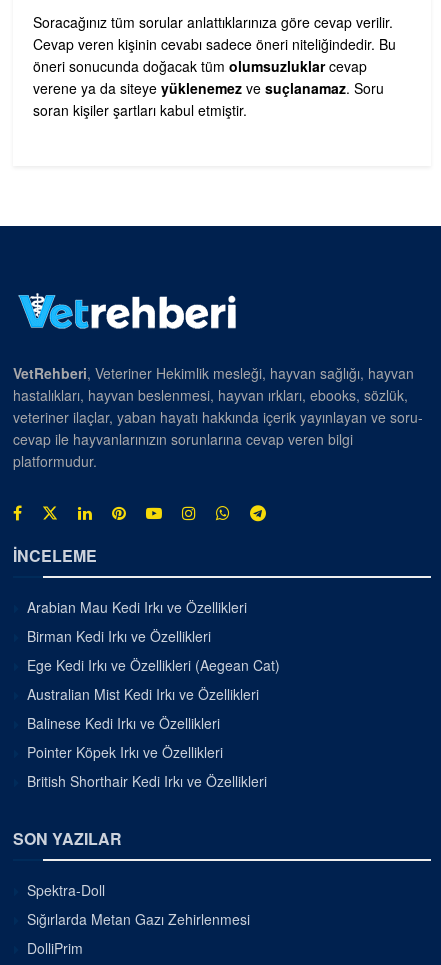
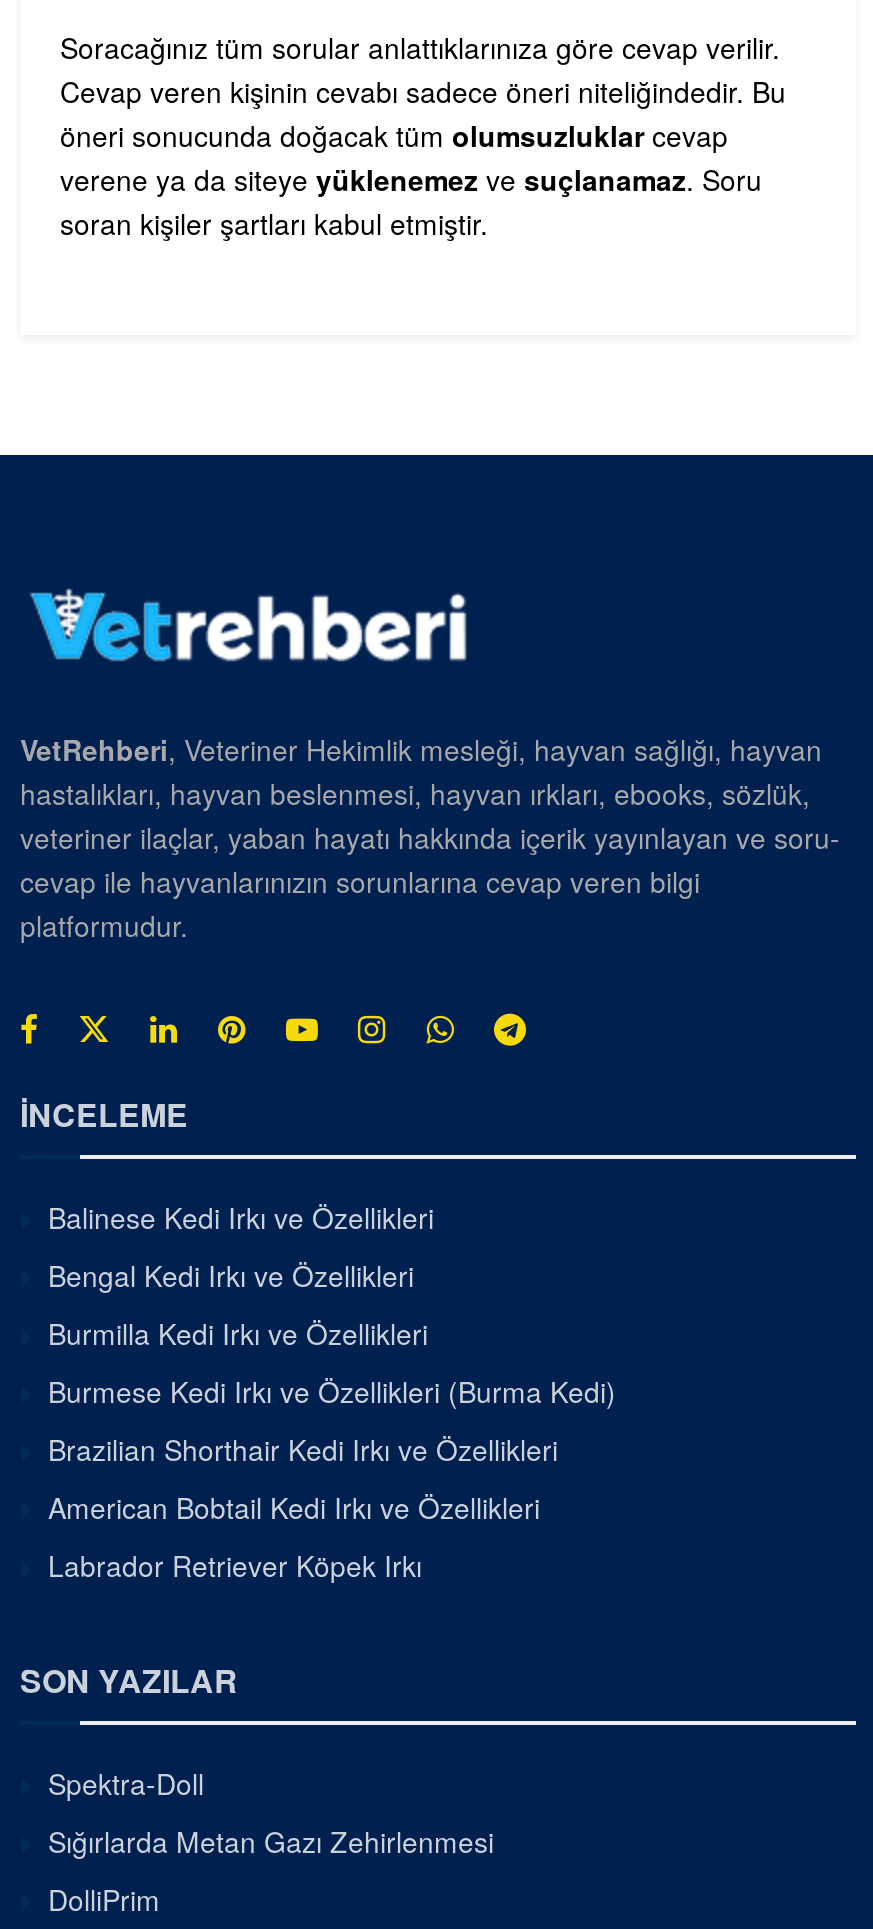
[27,597,280,704] Arabian Mau Kedi Irkı ve Özellikleri | Birman Kedi Irkı ve Özellikleri | Ege Kedi Irkı ve Özellikleri (Aegean Cat) | Australian Mist Kedi Irkı ve Özellikleri -> none
moved [27,713,220,733] -> [48,1198,434,1238]: Balinese Kedi Irkı ve Özellikleri
[27,742,267,791] Pointer Köpek Irkı ve Özellikleri | British Shorthair Kedi Irkı ve Özellikleri -> [48,1256,616,1586] Bengal Kedi Irkı ve Özellikleri | Burmilla Kedi Irkı ve Özellikleri | Burmese Kedi Irkı ve Özellikleri (Burma Kedi) | Brazilian Shorthair Kedi Irkı ve Özellikleri | American Bobtail Kedi Irkı ve Özellikleri | Labrador Retriever Köpek Irkı

